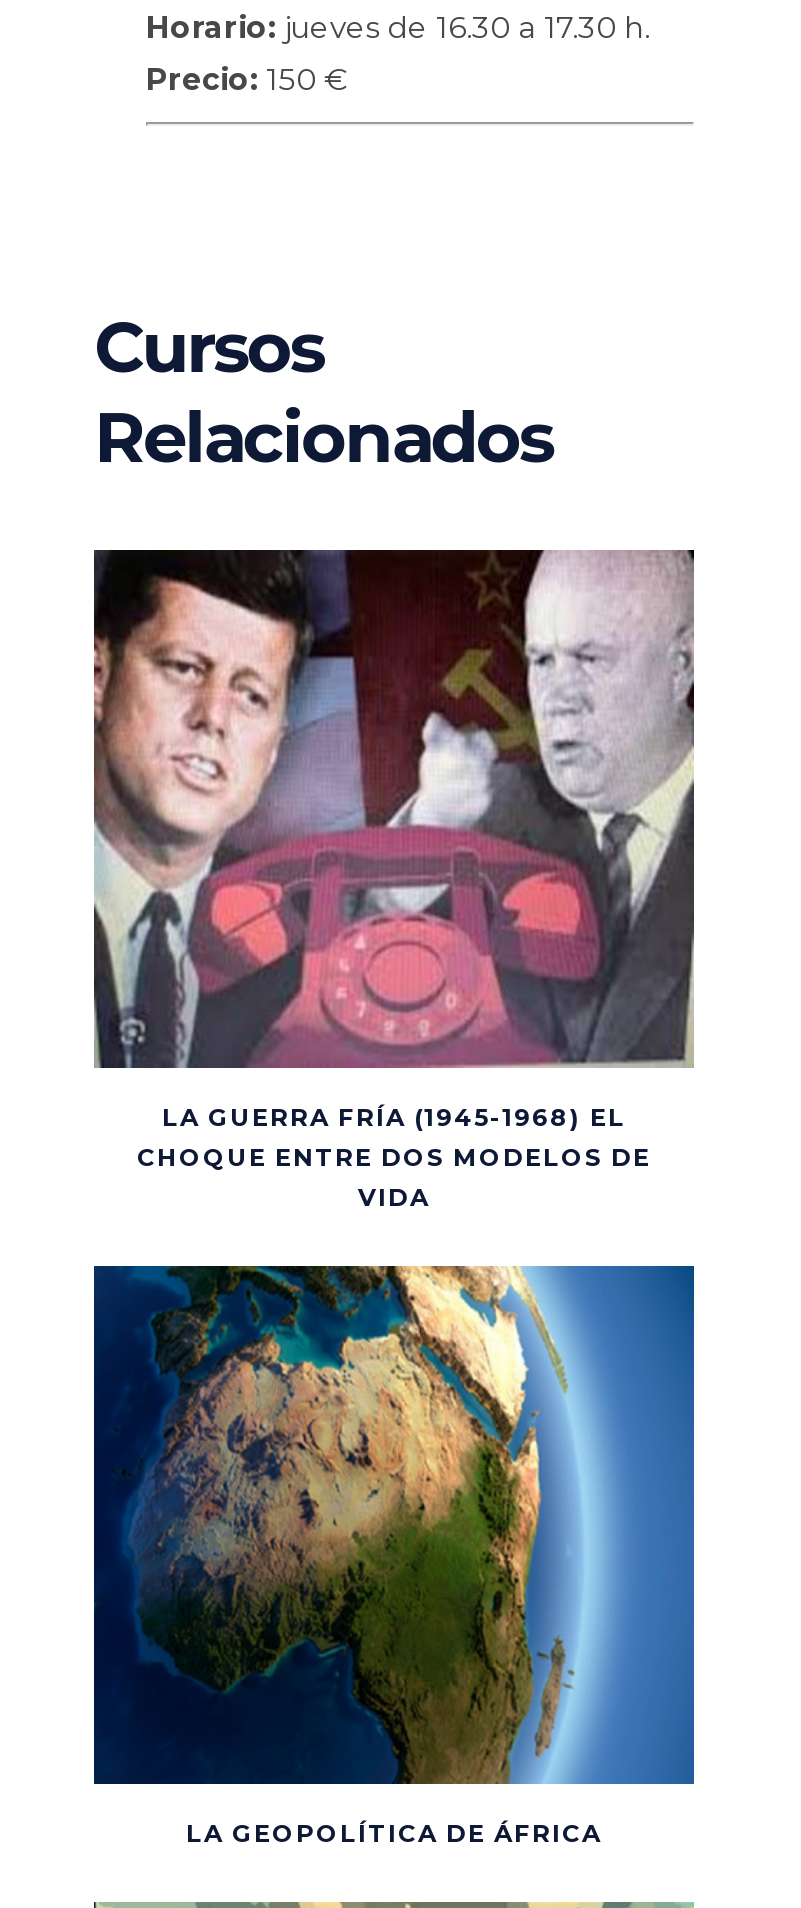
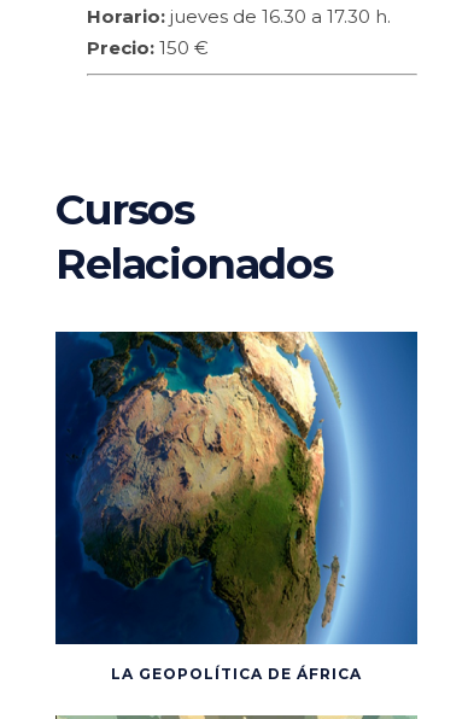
[92,548,696,1212] [image] | LA GUERRA FRÍA (1945-1968) EL | CHOQUE ENTRE DOS MODELOS DE | VIDA -> none

